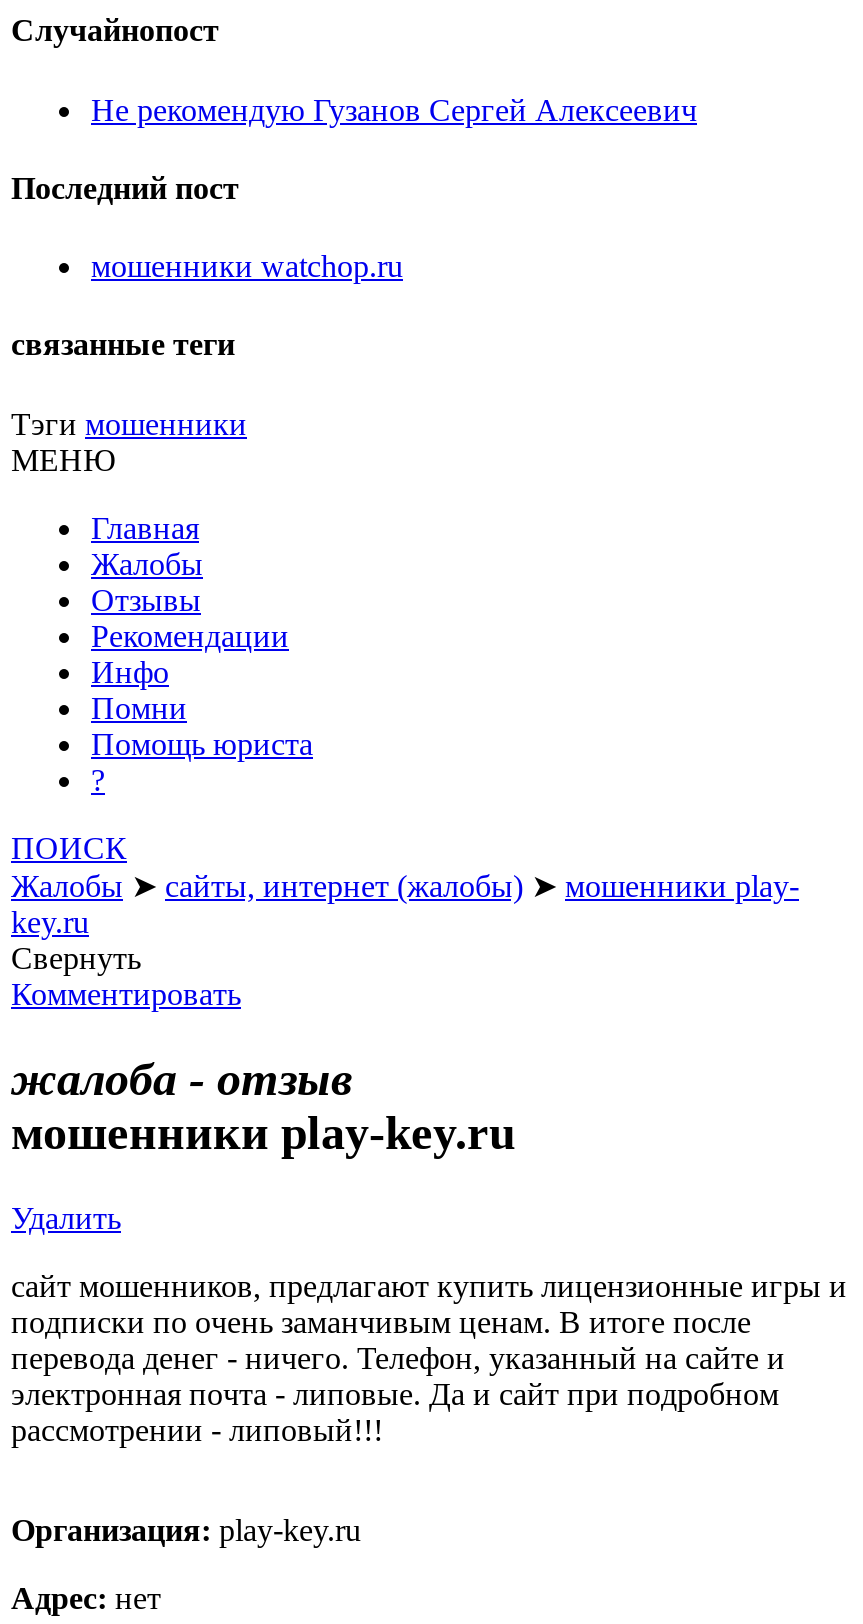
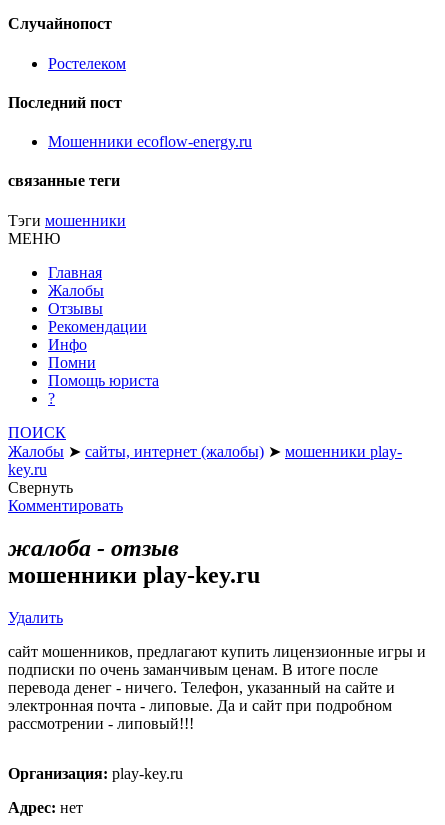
[91,92,697,126] Не рекомендую Гузанов Сергей Алексеевич -> [48,55,126,72] Ростелеком
[91,249,403,283] мошенники watchop.ru -> [48,133,252,150] Мошенники ecoflow-energy.ru

